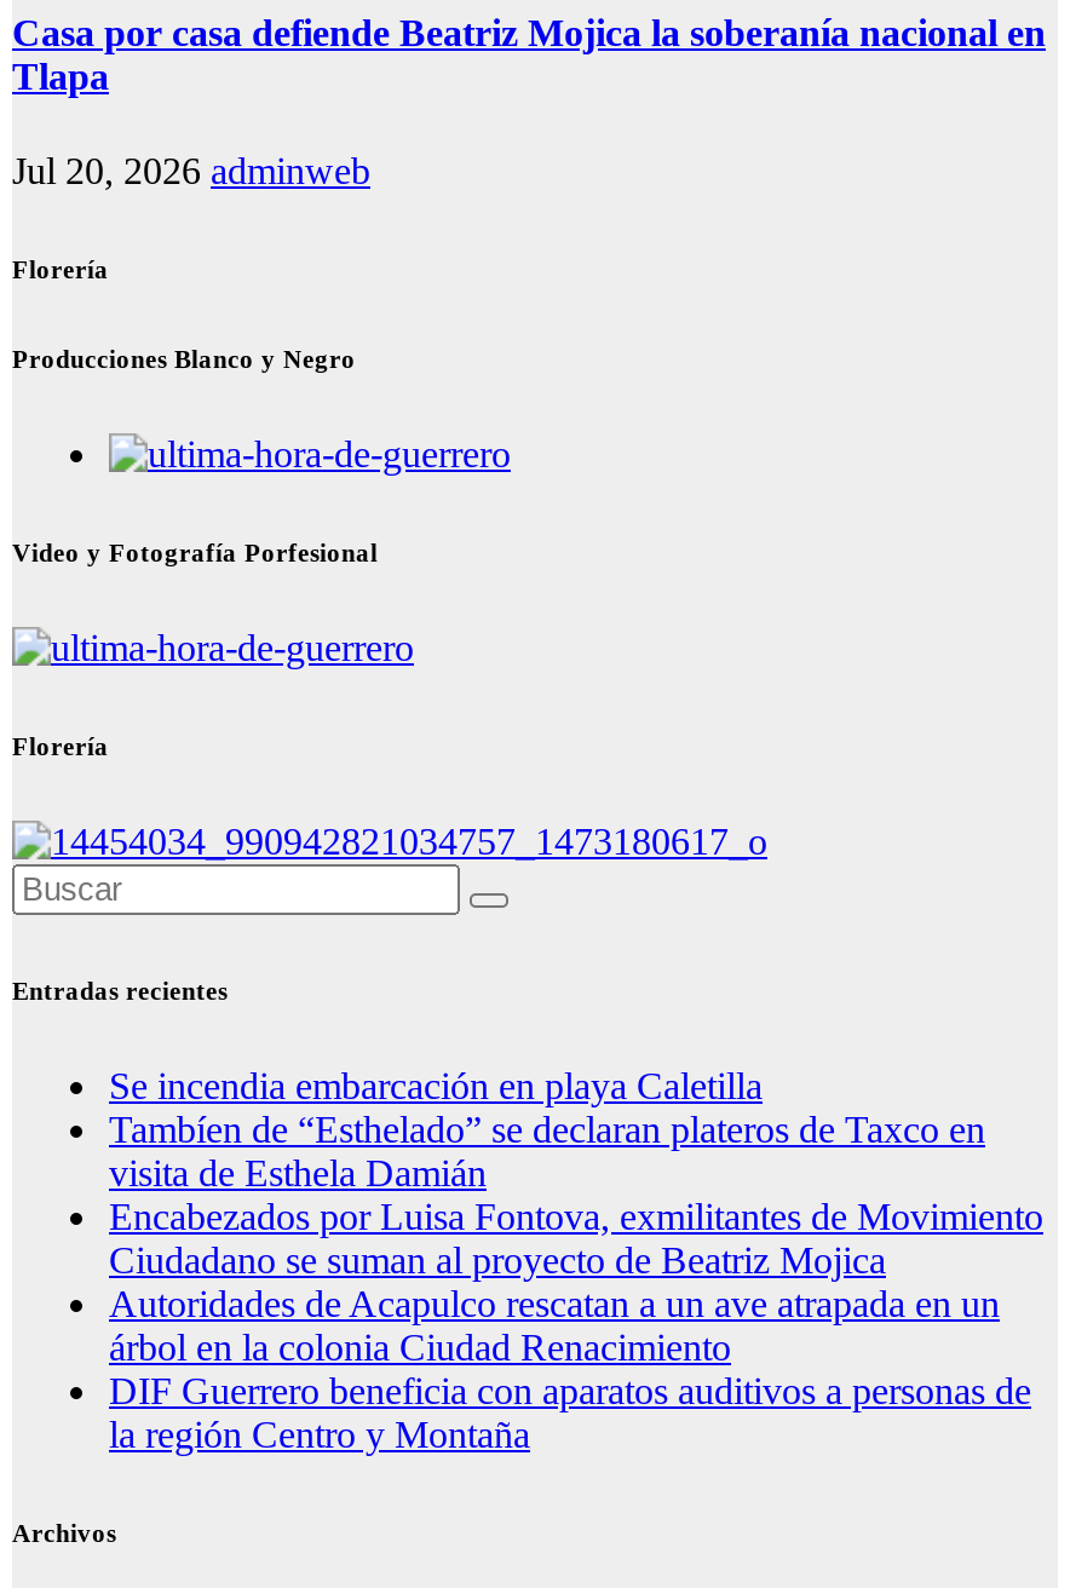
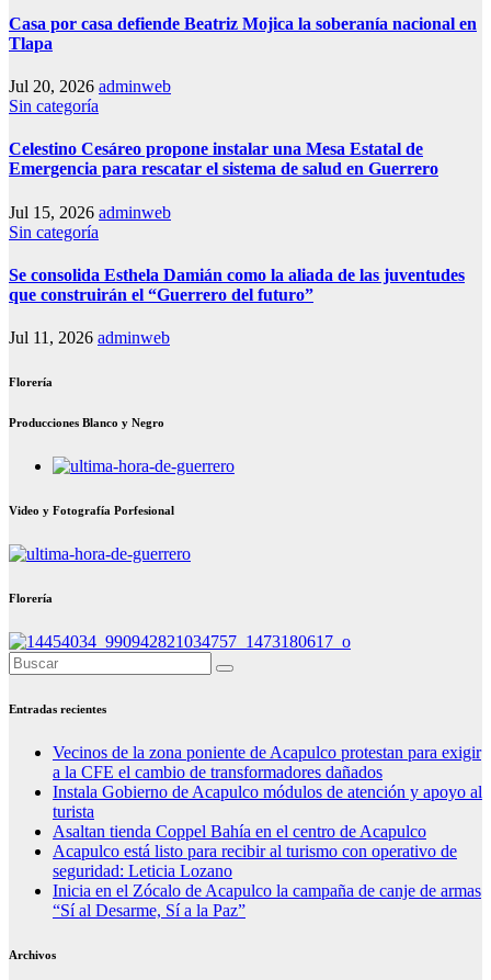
none -> [9,97,465,347] Sin categoría | Celestino Cesáreo propone instalar una Mesa Estatal de | Emergencia para rescatar el sistema de salud en Guerrero | Jul 15, 2026 adminweb | Sin categoría | Se consolida Esthela Damián como la aliada de las juventudes | que construirán el “Guerrero del futuro” | Jul 11, 2026 adminweb
[109,1064,1043,1454] Se incendia embarcación en playa Caletilla | Tambíen de “Esthelado” se declaran plateros de Taxco en | visita de Esthela Damián | Encabezados por Luisa Fontova, exmilitantes de Movimiento | Ciudadano se suman al proyecto de Beatriz Mojica | Autoridades de Acapulco rescatan a un ave atrapada en un | árbol en la colonia Ciudad Renacimiento | DIF Guerrero beneficia con aparatos auditivos a personas de | la región Centro y Montaña -> [53,743,482,919] Vecinos de la zona poniente de Acapulco protestan para exigir | a la CFE el cambio de transformadores dañados | Instala Gobierno de Acapulco módulos de atención y apoyo al | turista | Asaltan tienda Coppel Bahía en el centro de Acapulco | Acapulco está listo para recibir al turismo con operativo de | seguridad: Leticia Lozano | Inicia en el Zócalo de Acapulco la campaña de canje de armas | “Sí al Desarme, Sí a la Paz”

